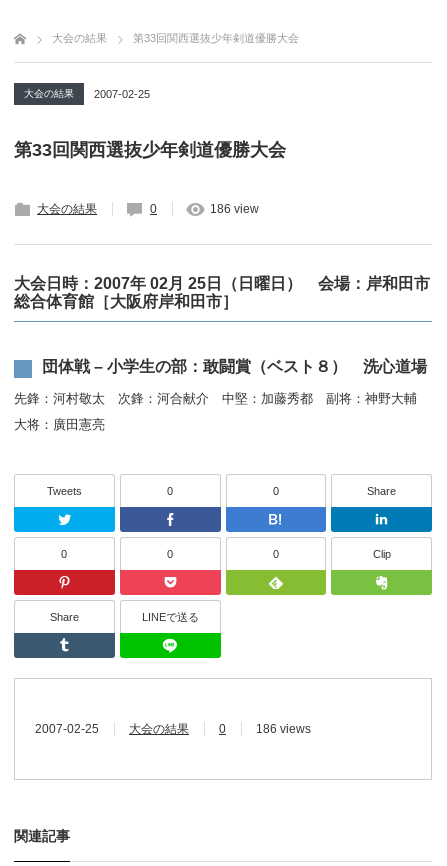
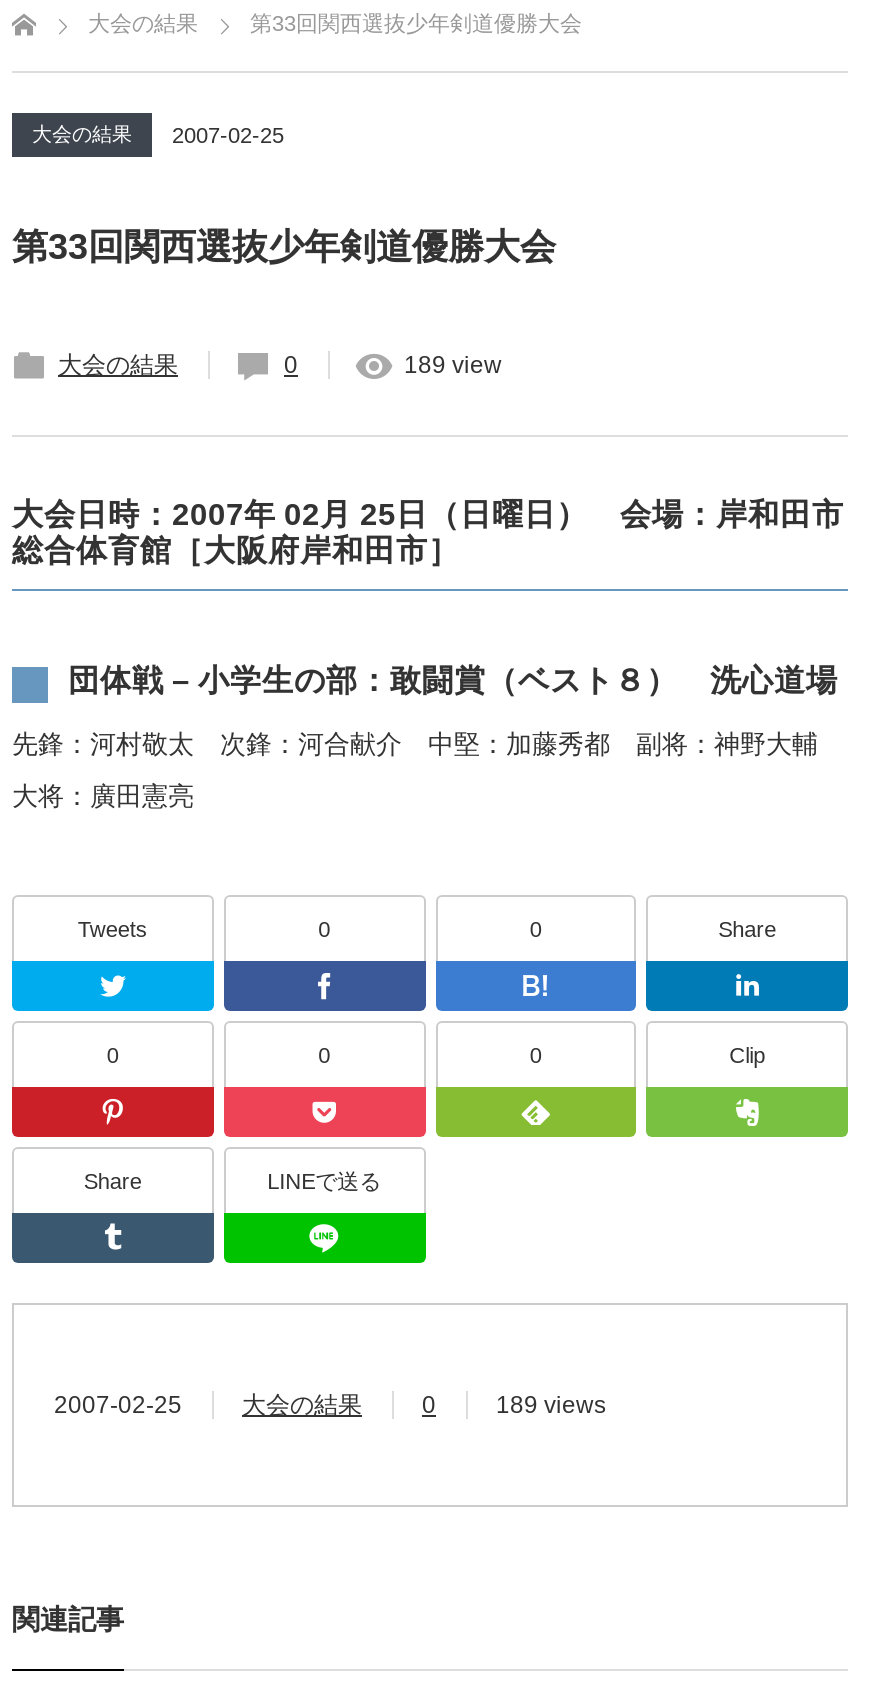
[210,202,259,216] 186 view -> [404,351,502,379] 189 view
[256,722,311,736] 186 views -> [496,1391,606,1419] 189 views

